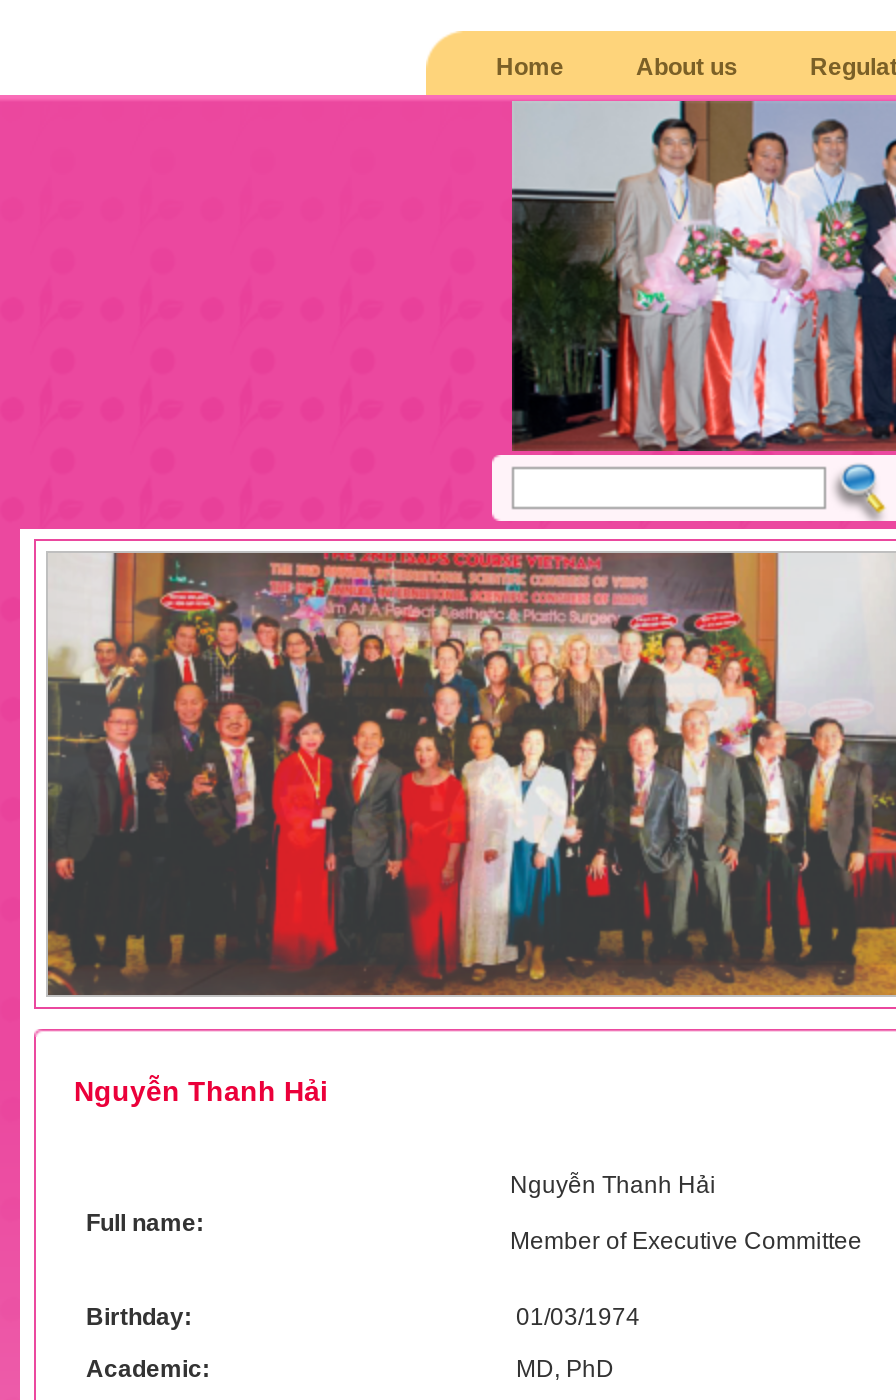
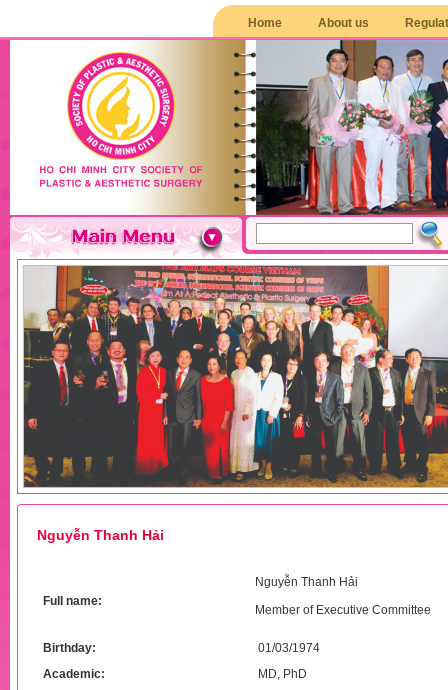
none -> [9,39,257,257] [image]

